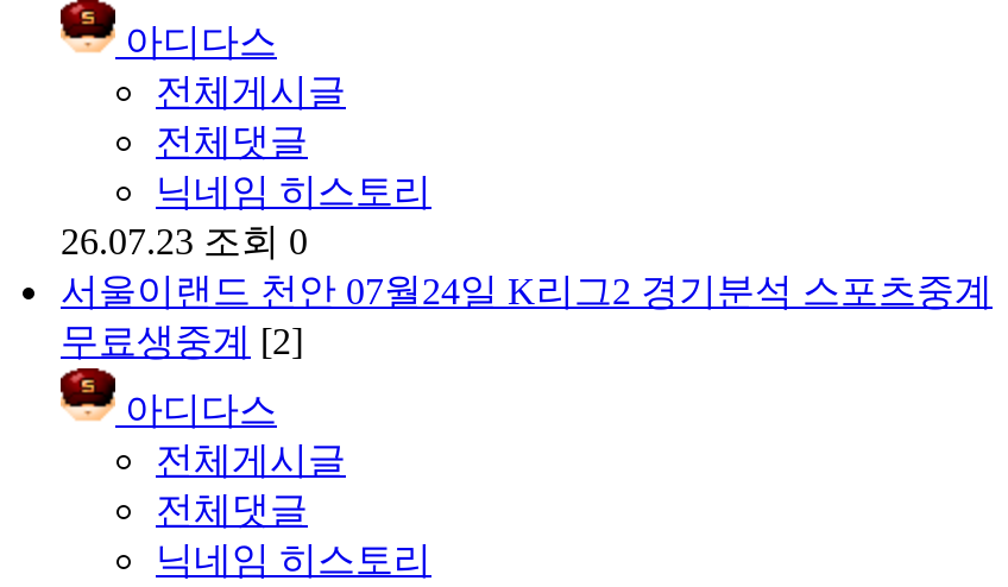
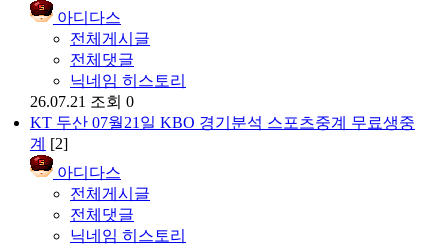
[61,222,993,362] 26.07.23 조회 0 | 서울이랜드 천안 07월24일 K리그2 경기분석 스포츠중계 | 무료생중계 [2] -> [30,93,415,152] 26.07.21 조회 0 | KT 두산 07월21일 KBO 경기분석 스포츠중계 무료생중 | 계 [2]

